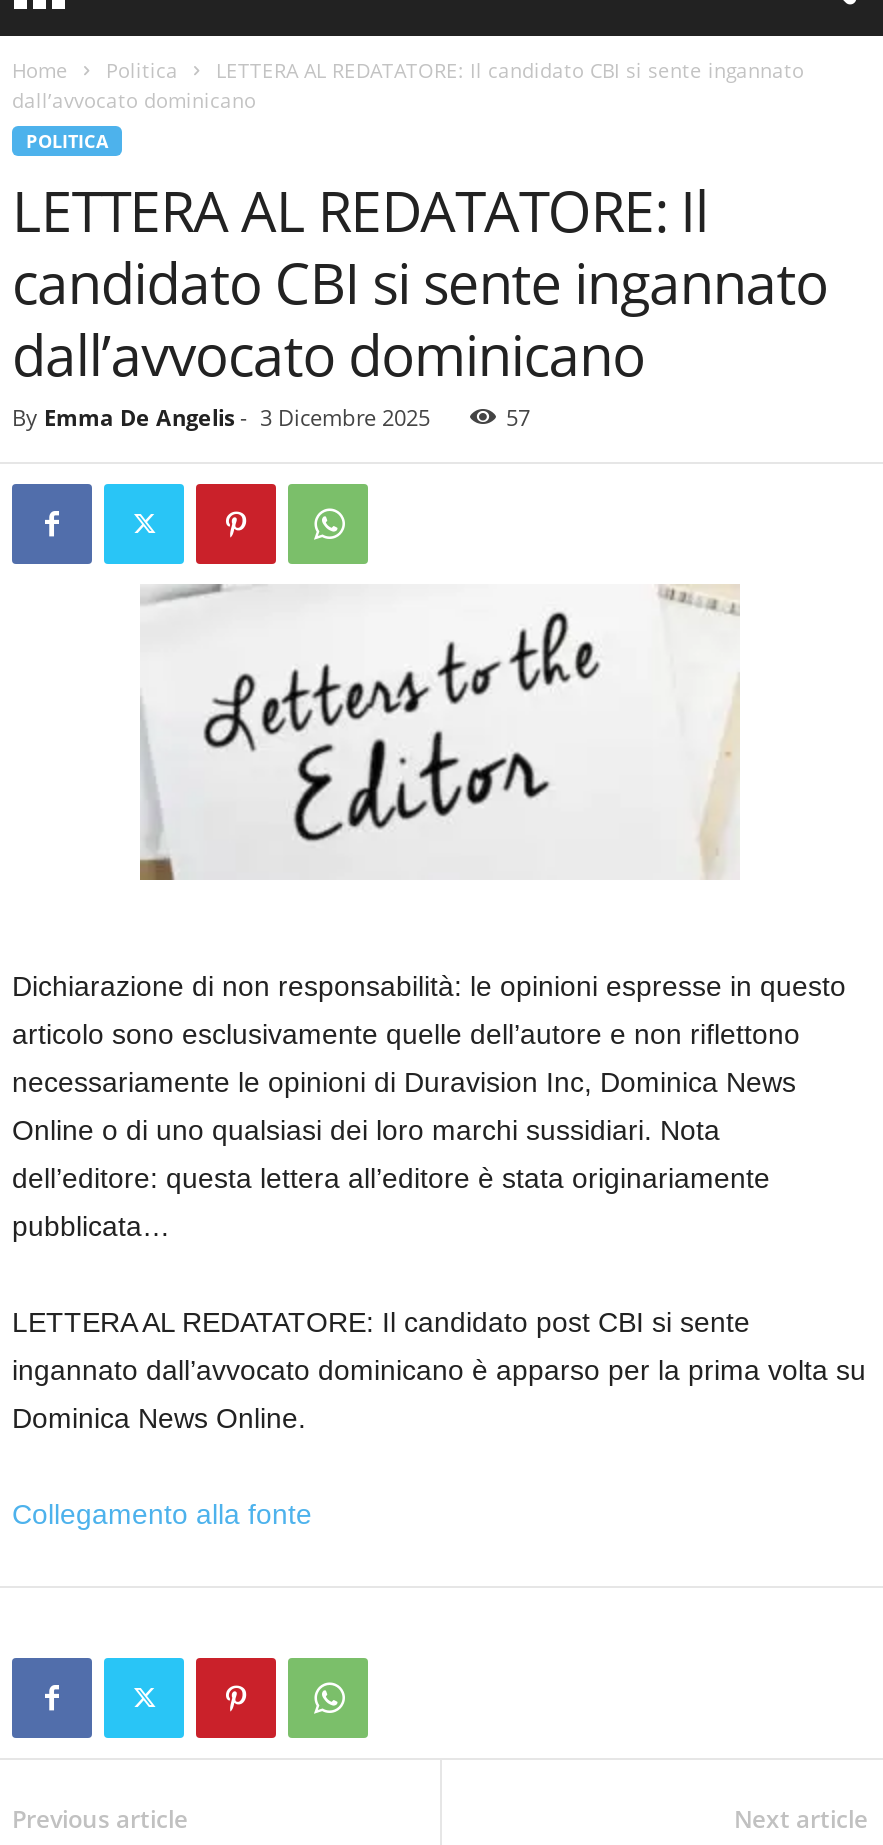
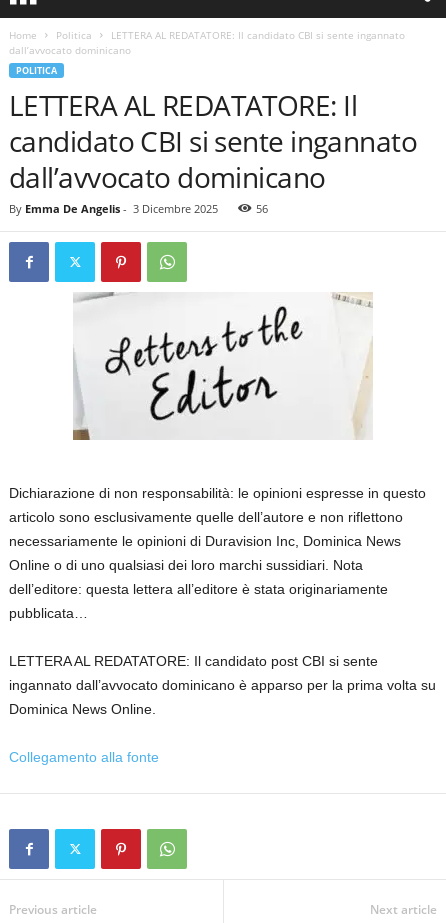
[506,402,530,432] 57 -> [256,201,268,216] 56

